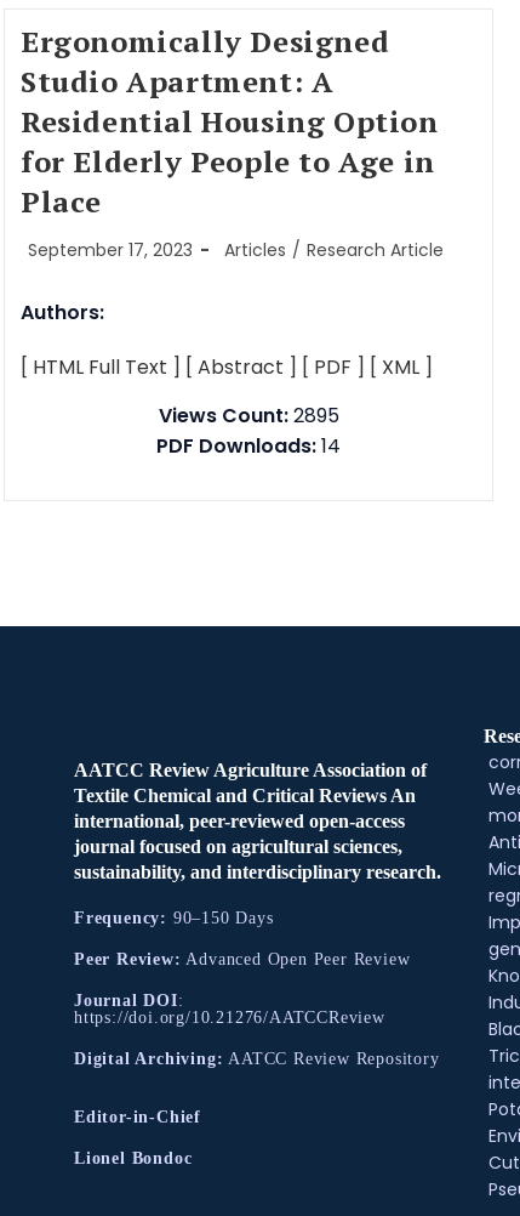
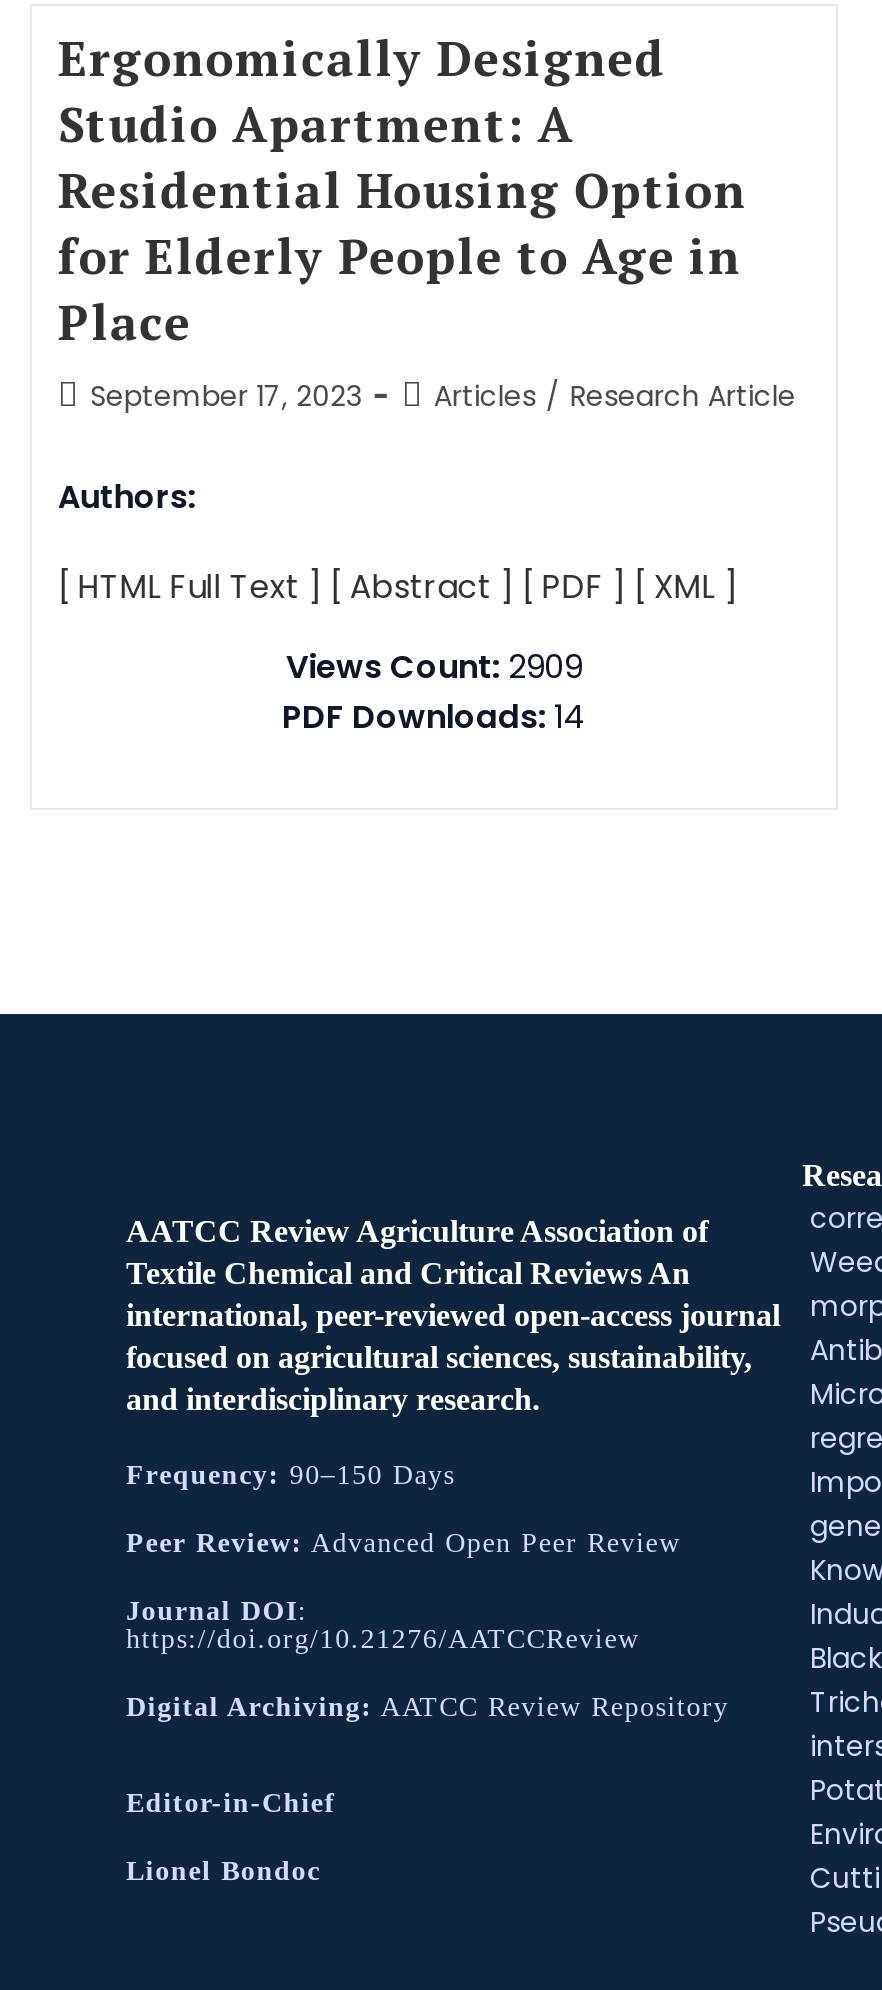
[158,402,339,429] Views Count: 2895 -> [286,644,582,690] Views Count: 2909

